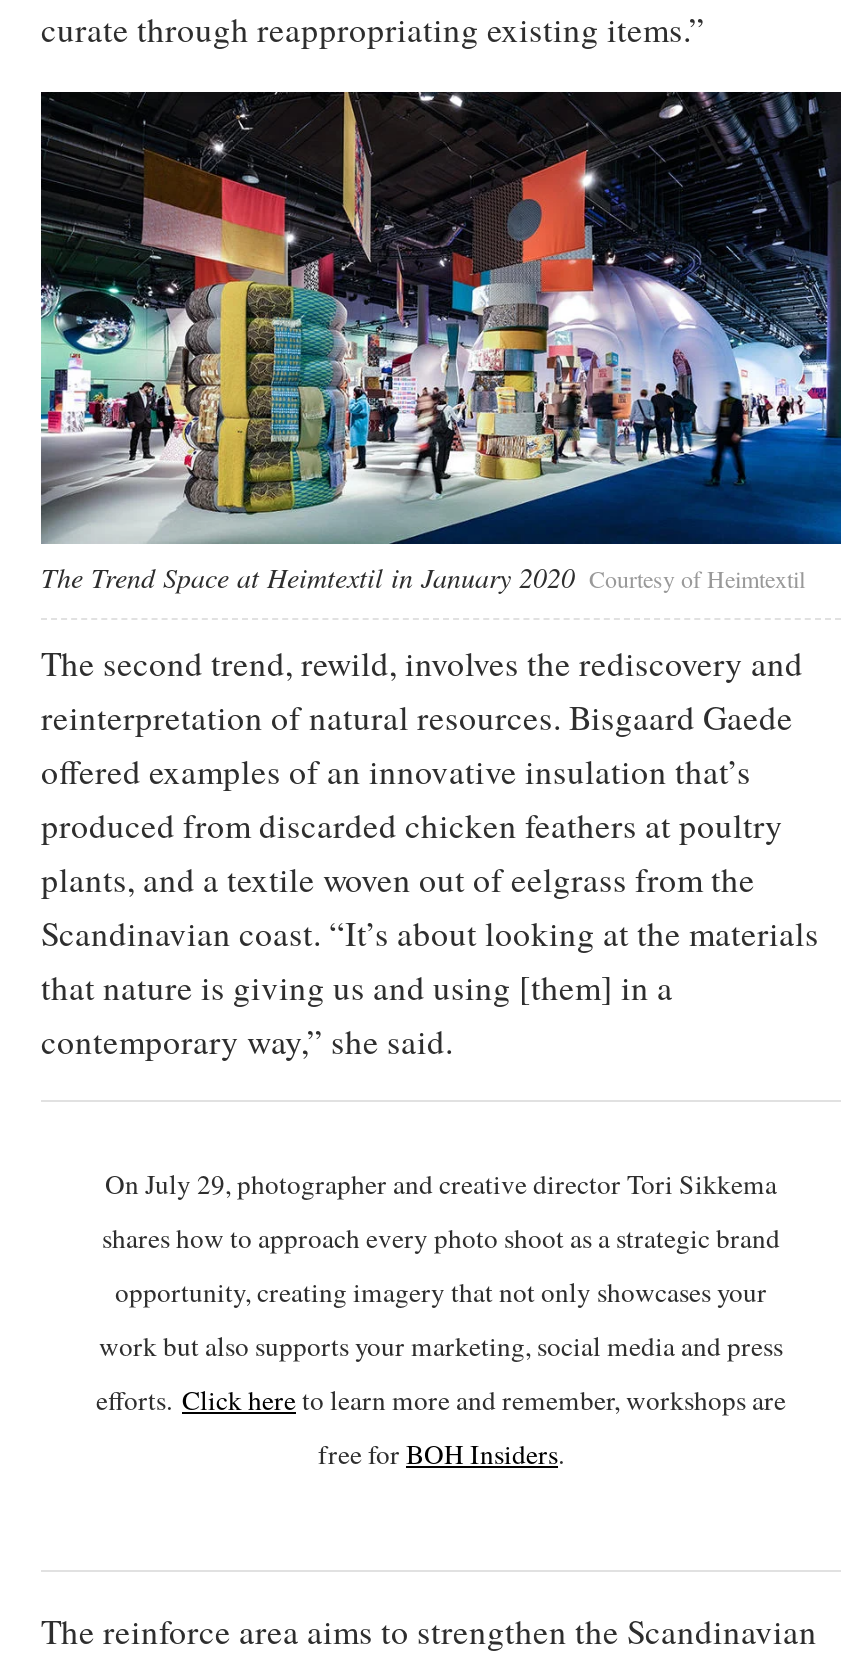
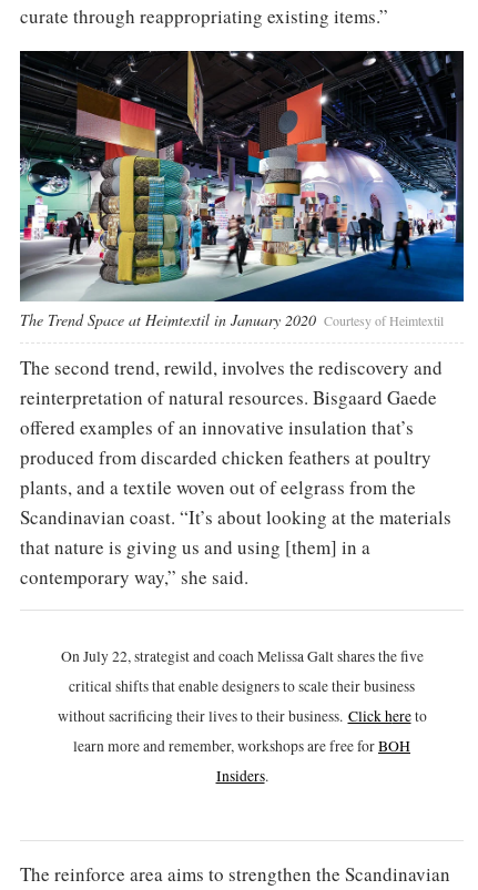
[96,1165,786,1471] On July 29, photographer and creative director Tori Sikkema | shares how to approach every photo shoot as a strategic brand | opportunity, creating imagery that not only showcases your | work but also supports your marketing, social media and press | efforts. Click here to learn more and remember, workshops are | free for BOH Insiders. -> [57,646,426,785] On July 22, strategist and coach Melissa Galt shares the five | critical shifts that enable designers to scale their business | without sacrificing their lives to their business. Click here to | learn more and remember, workshops are free for BOH | Insiders.

